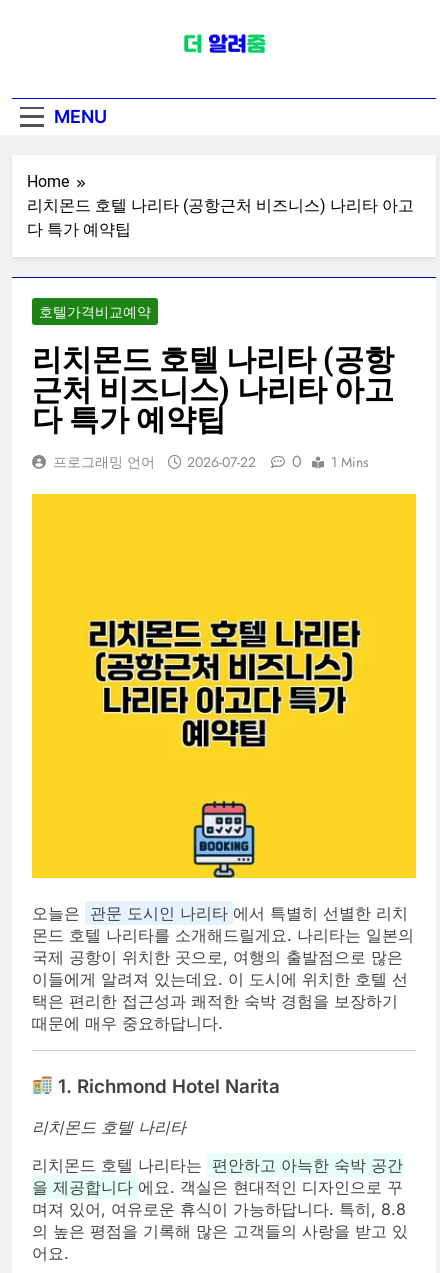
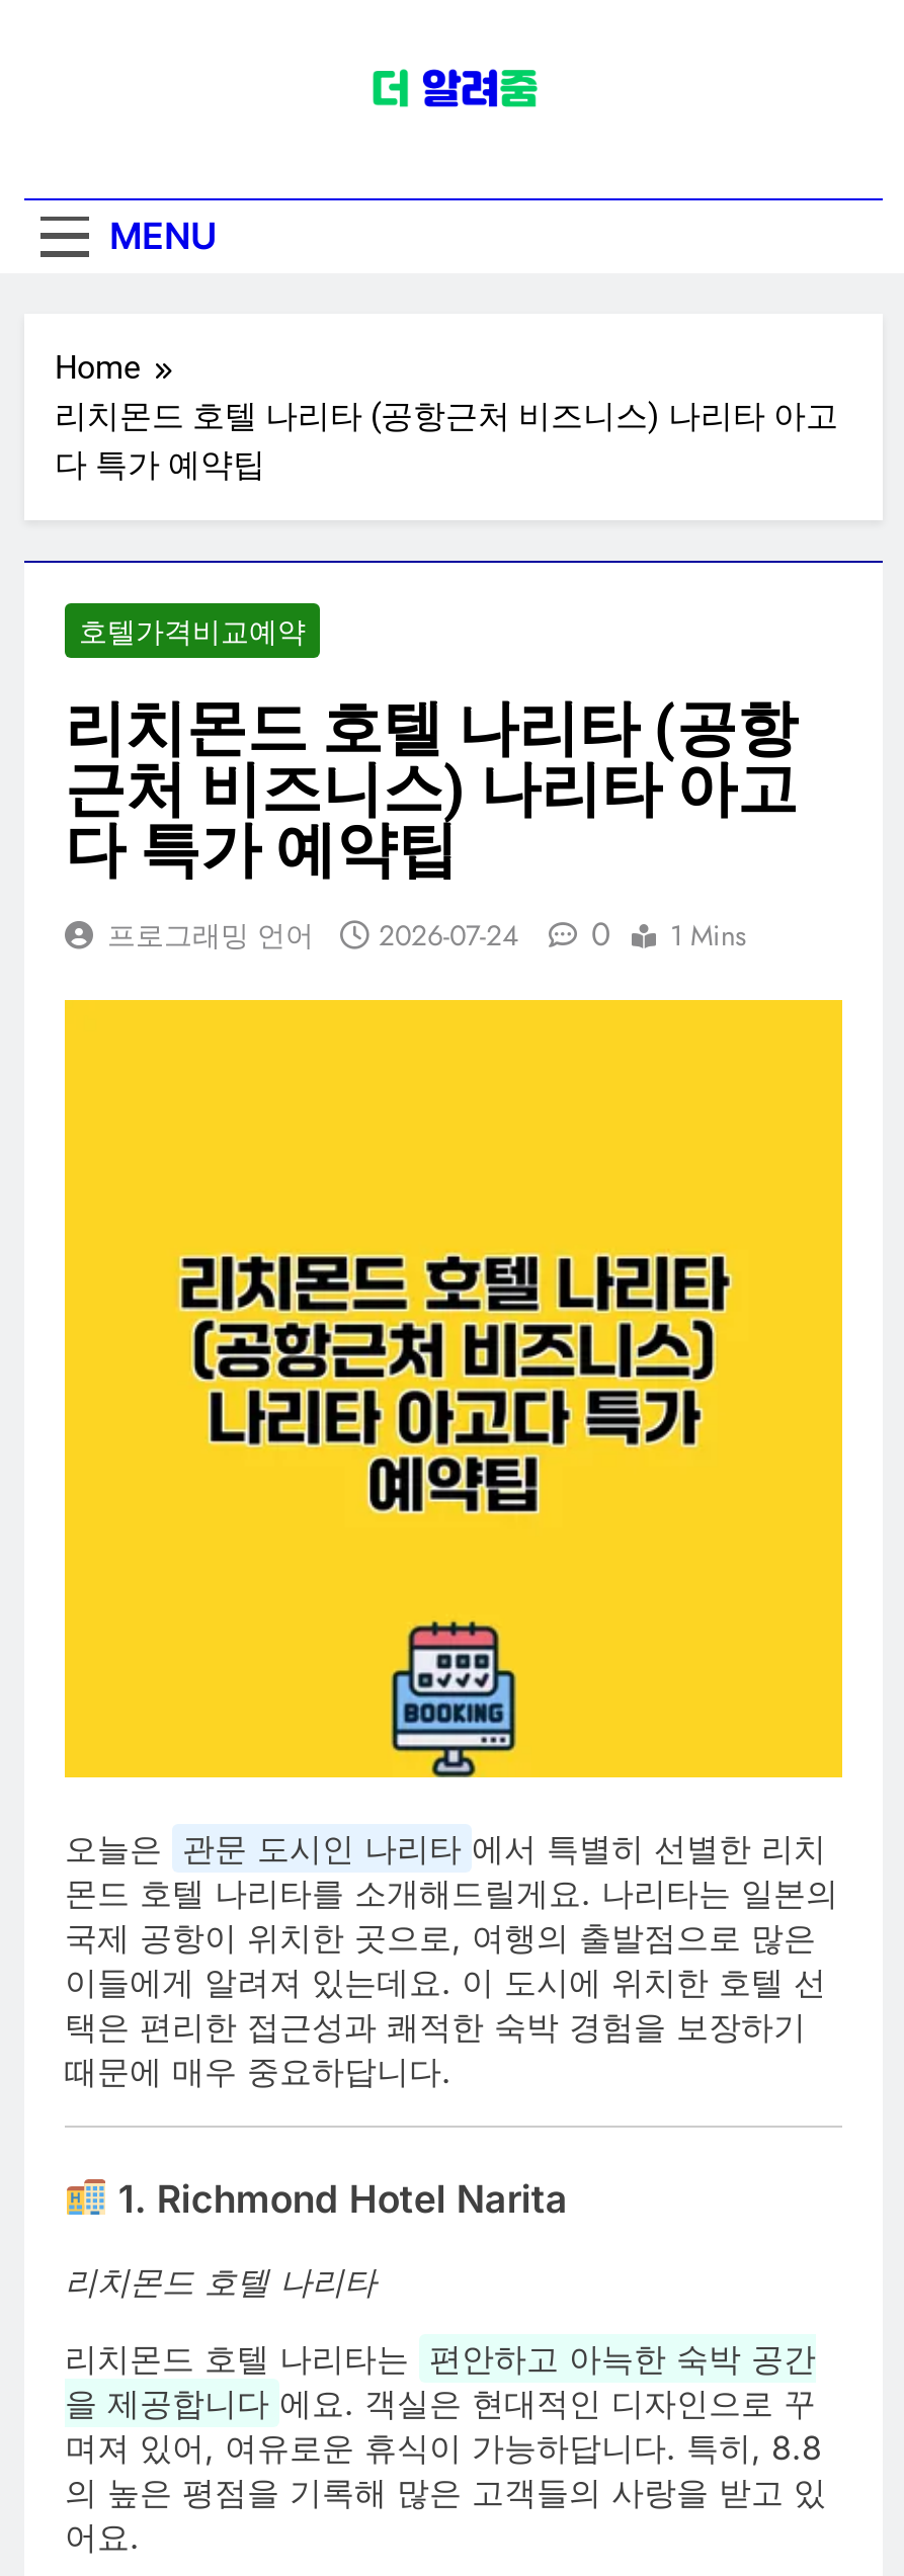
[53,450,369,473] 프로그래밍 언어 2026-07-22 0 1 Mins -> [107,910,747,957] 프로그래밍 언어 2026-07-24 0 1 Mins

